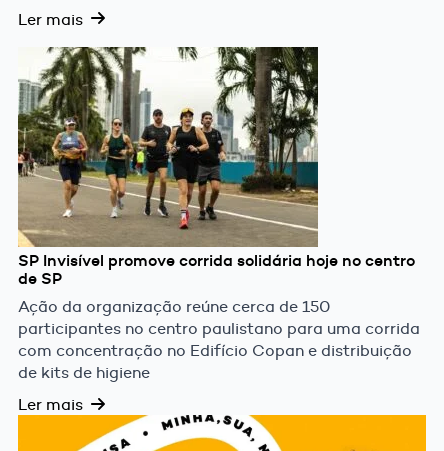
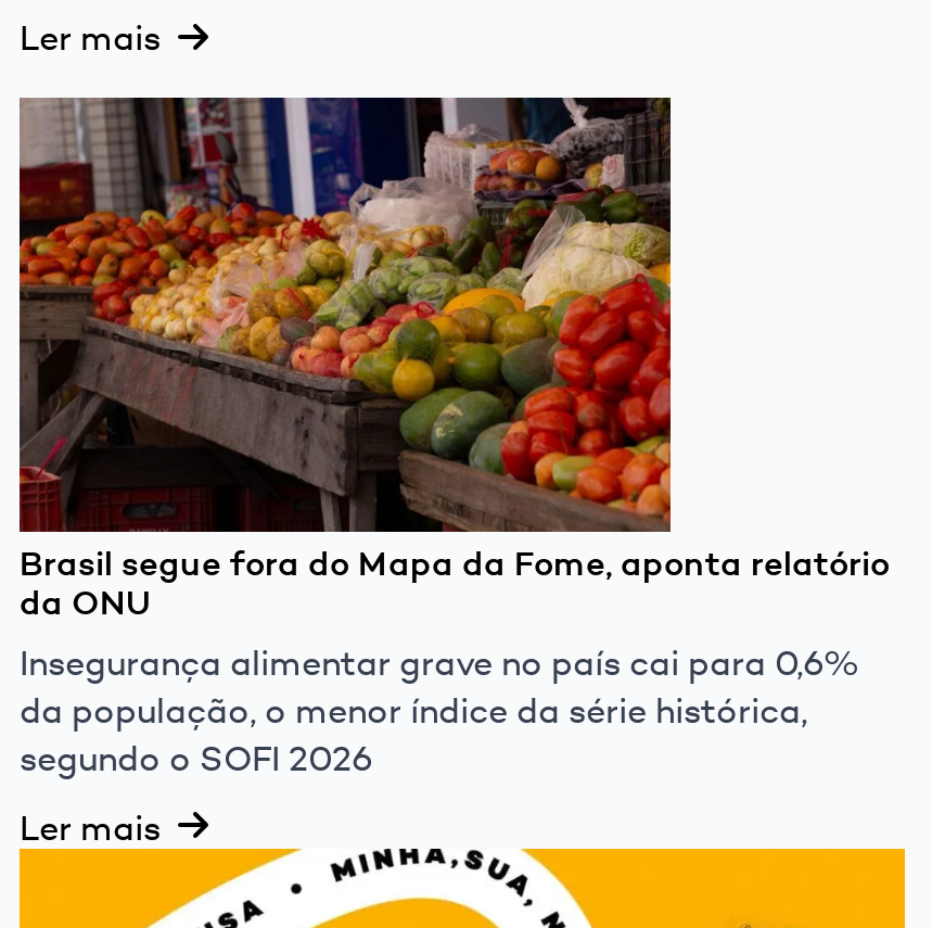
[18,46,415,288] [image] | SP Invisível promove corrida solidária hoje no centro | de SP -> [17,94,890,622] [image] | Brasil segue fora do Mapa da Fome, aponta relatório | da ONU
[18,297,420,382] Ação da organização reúne cerca de 150 | participantes no centro paulistano para uma corrida | com concentração no Edifício Copan e distribuição | de kits de higiene -> [20,643,859,779] Insegurança alimentar grave no país cai para 0,6% | da população, o menor índice da série histórica, | segundo o SOFI 2026

